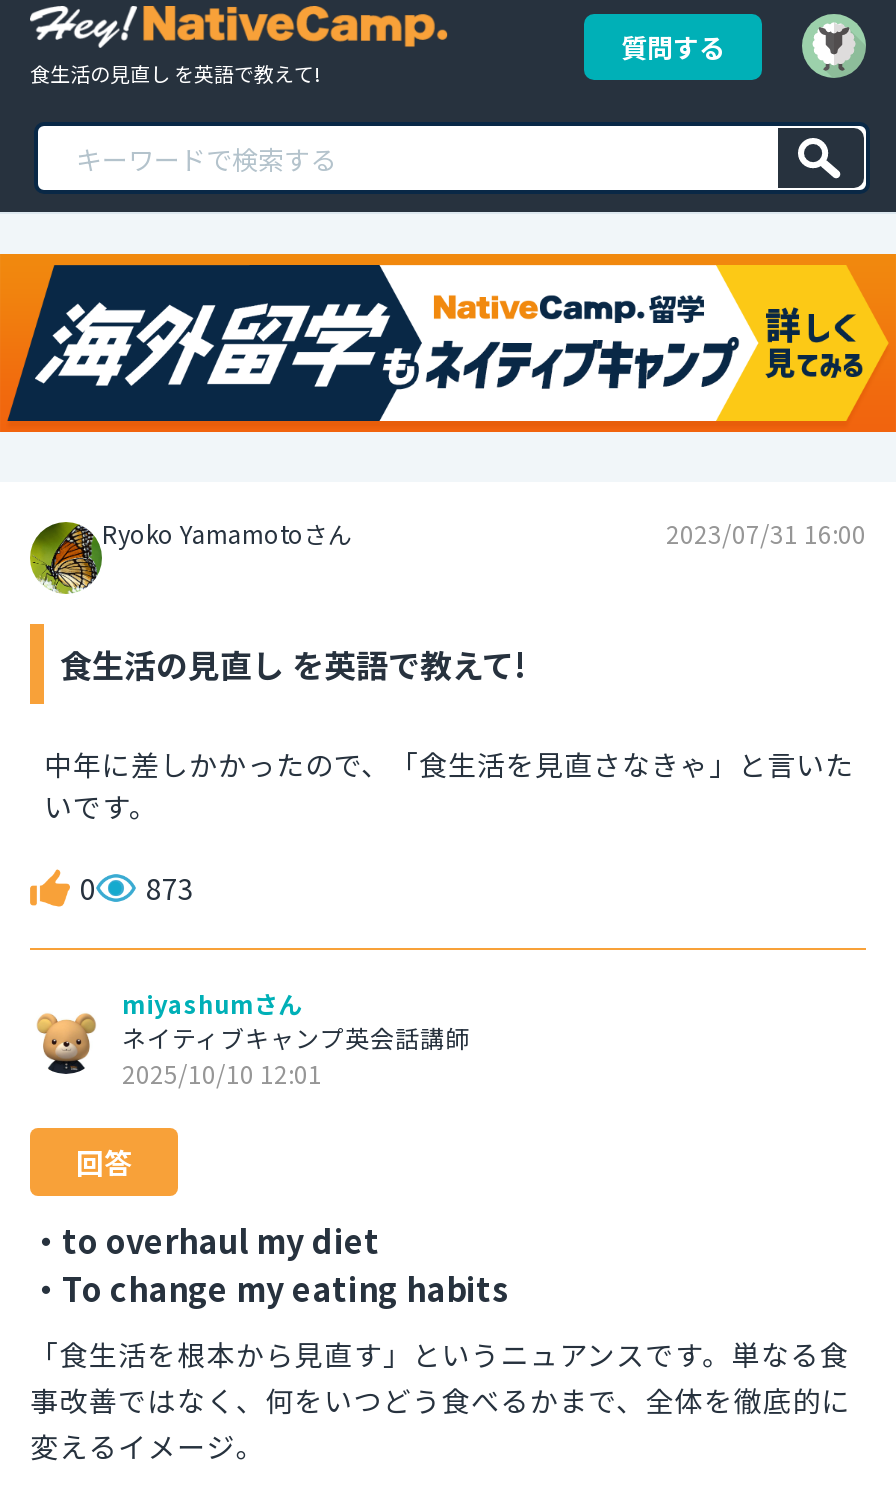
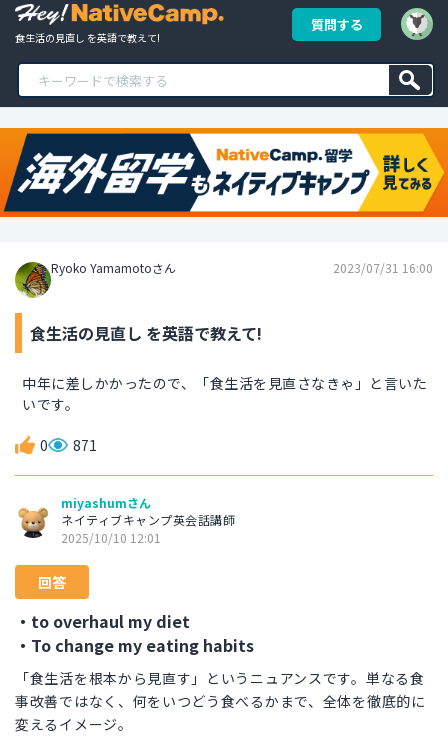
[80,869,194,909] 0 873 -> [40,435,97,455] 0 871

